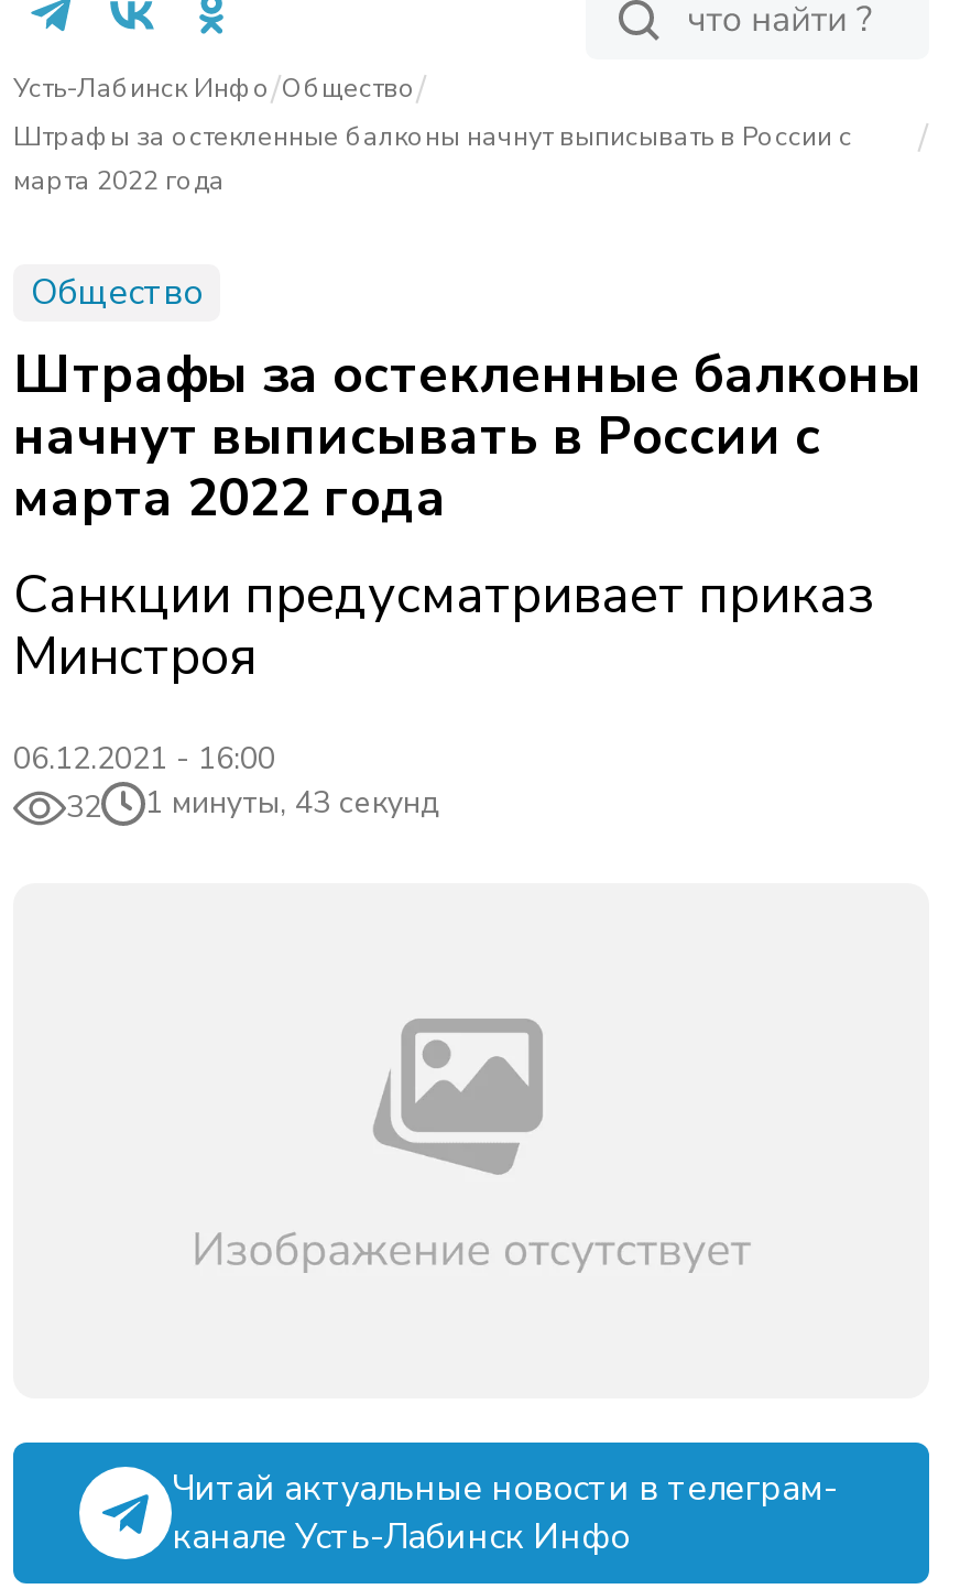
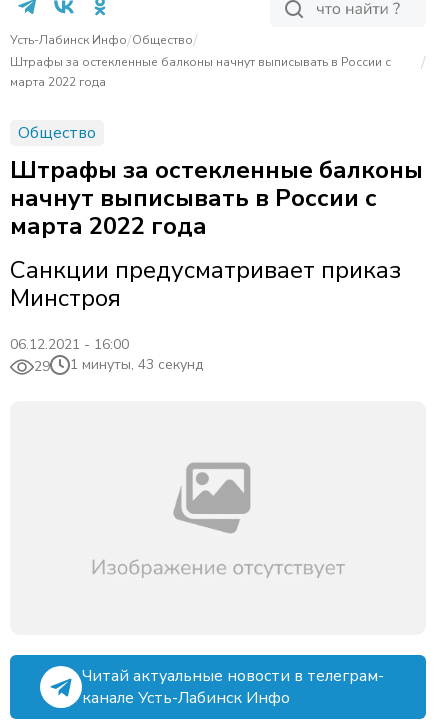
[66,782,438,828] 32 1 минуты, 43 секунд -> [34,355,203,376] 29 1 минуты, 43 секунд

